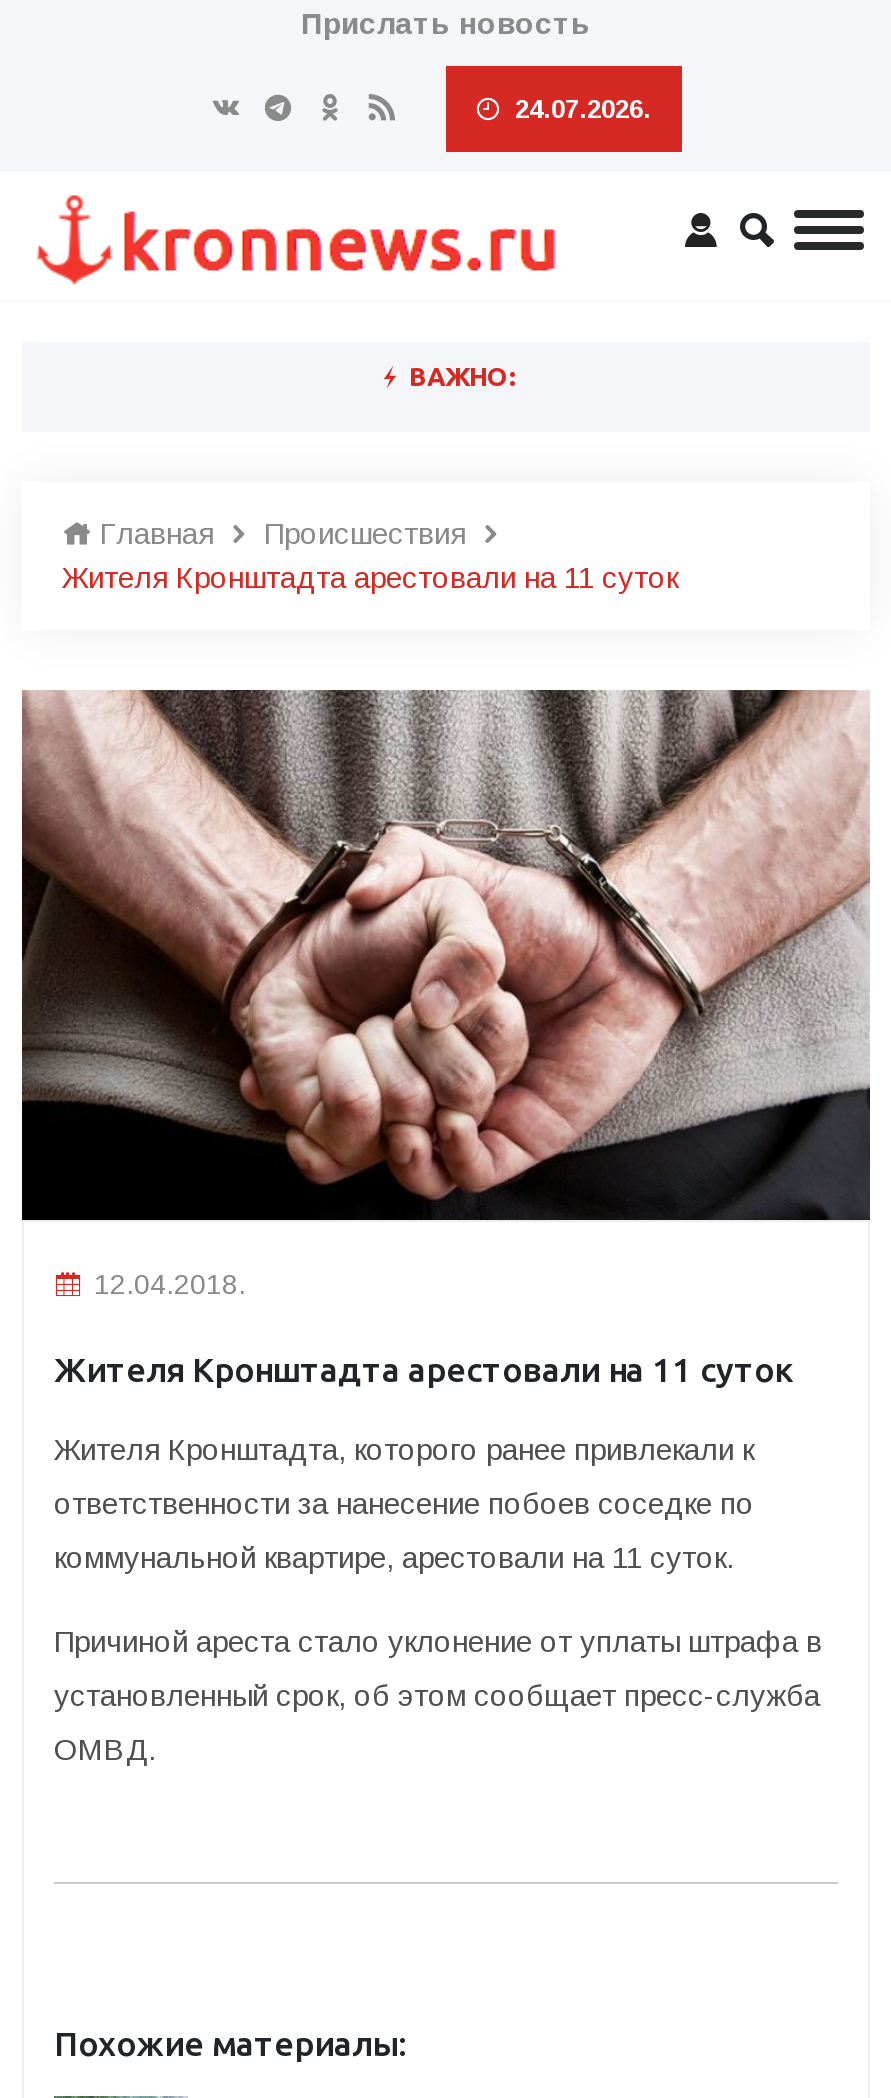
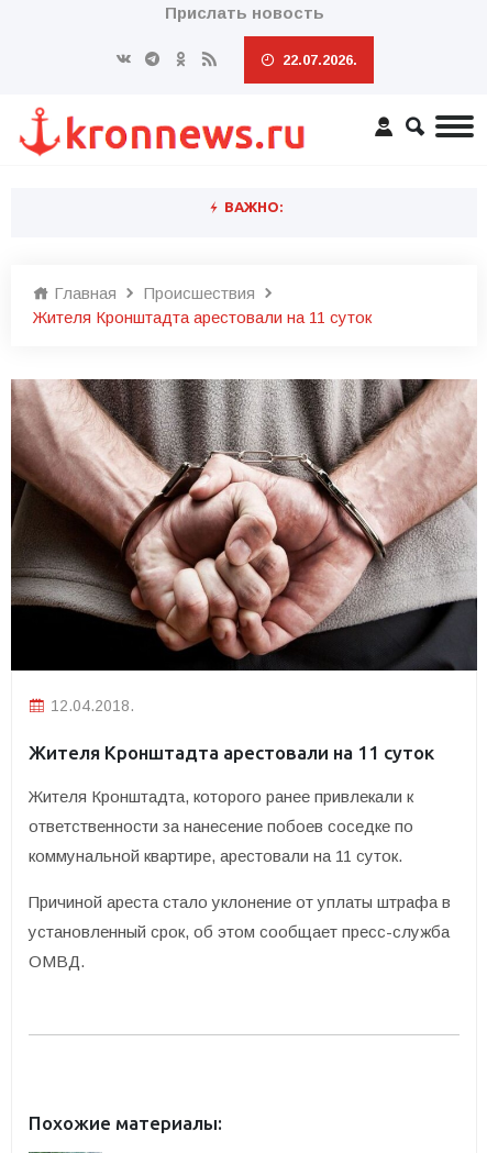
[507,94,651,124] 24.07.2026. -> [278,52,357,68] 22.07.2026.

